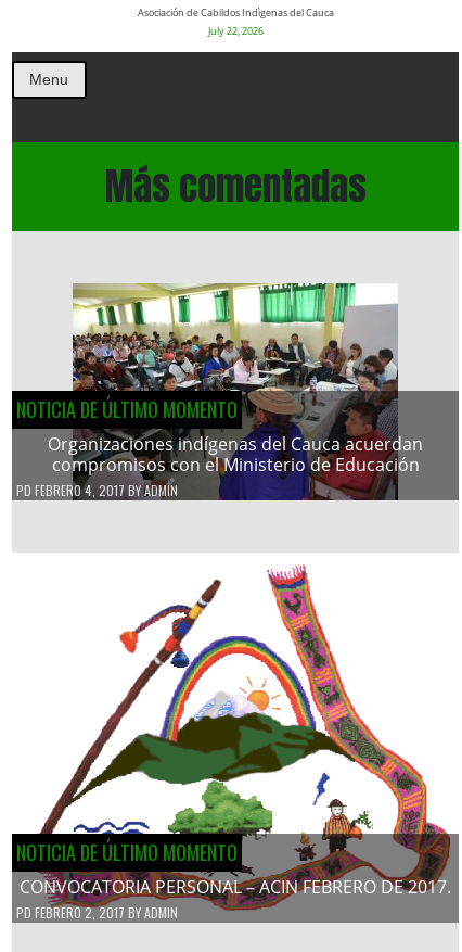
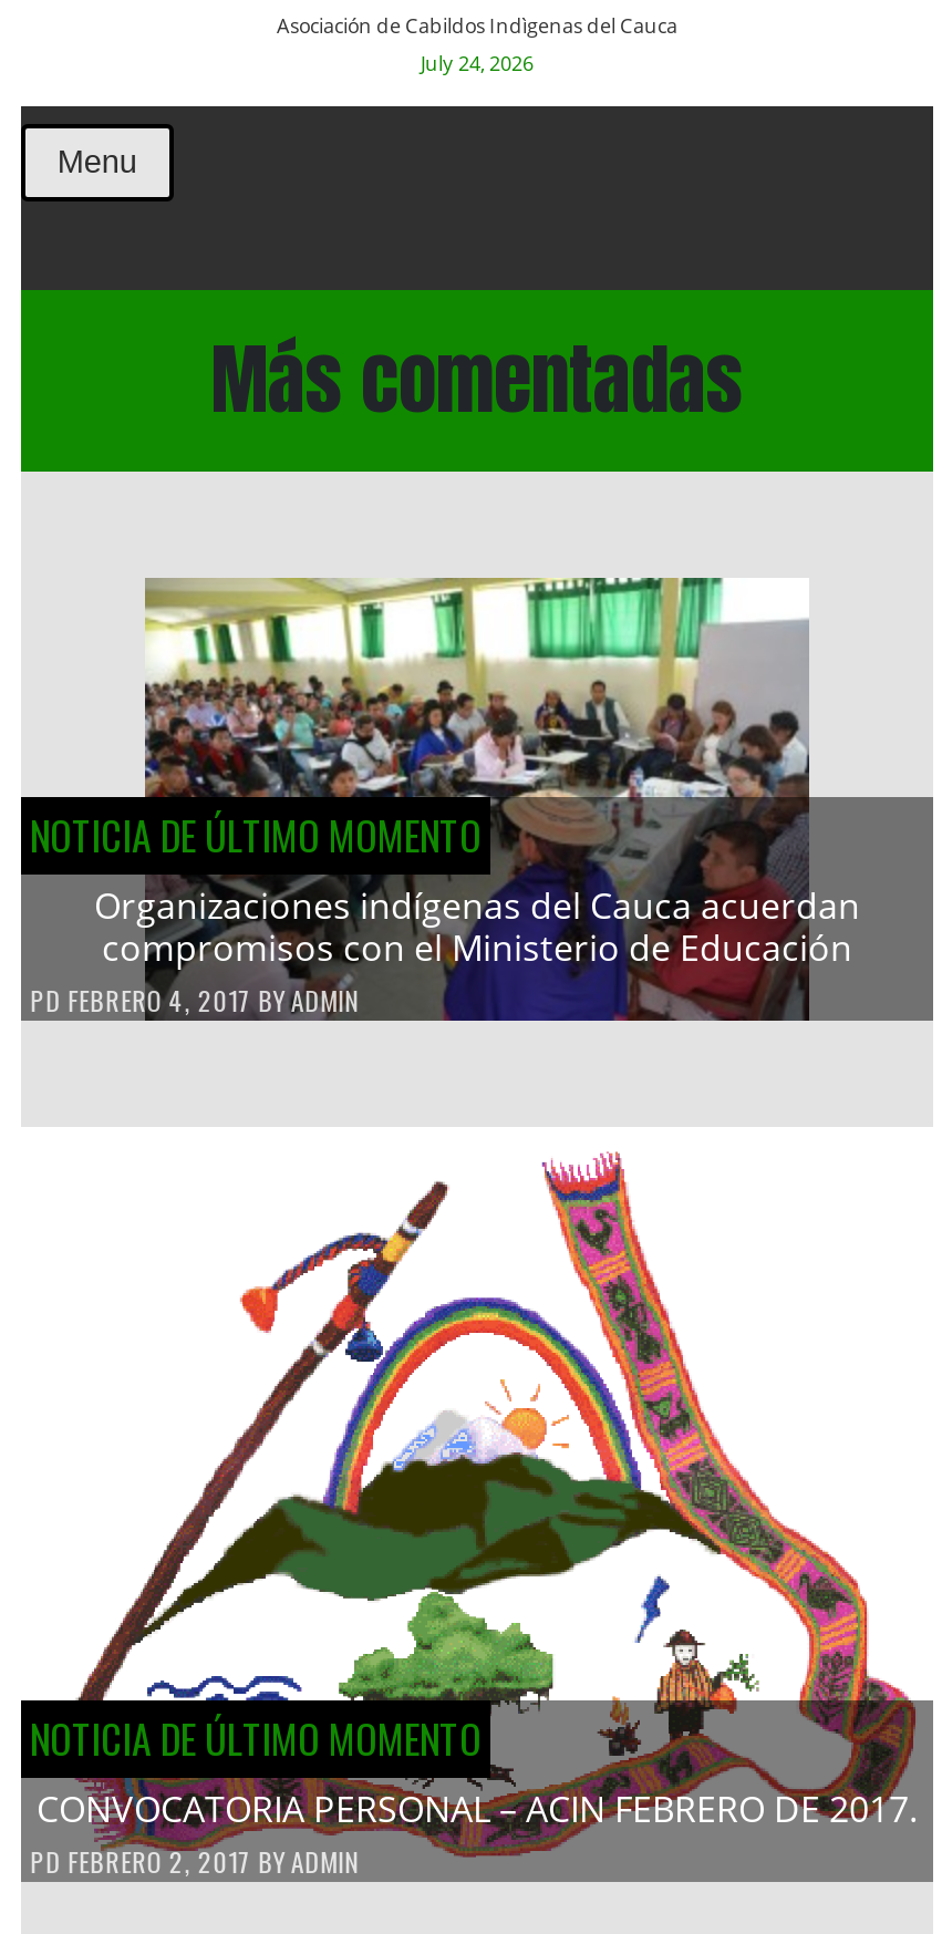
[208,24,263,38] July 22, 2026 -> [421,49,534,77] July 24, 2026

